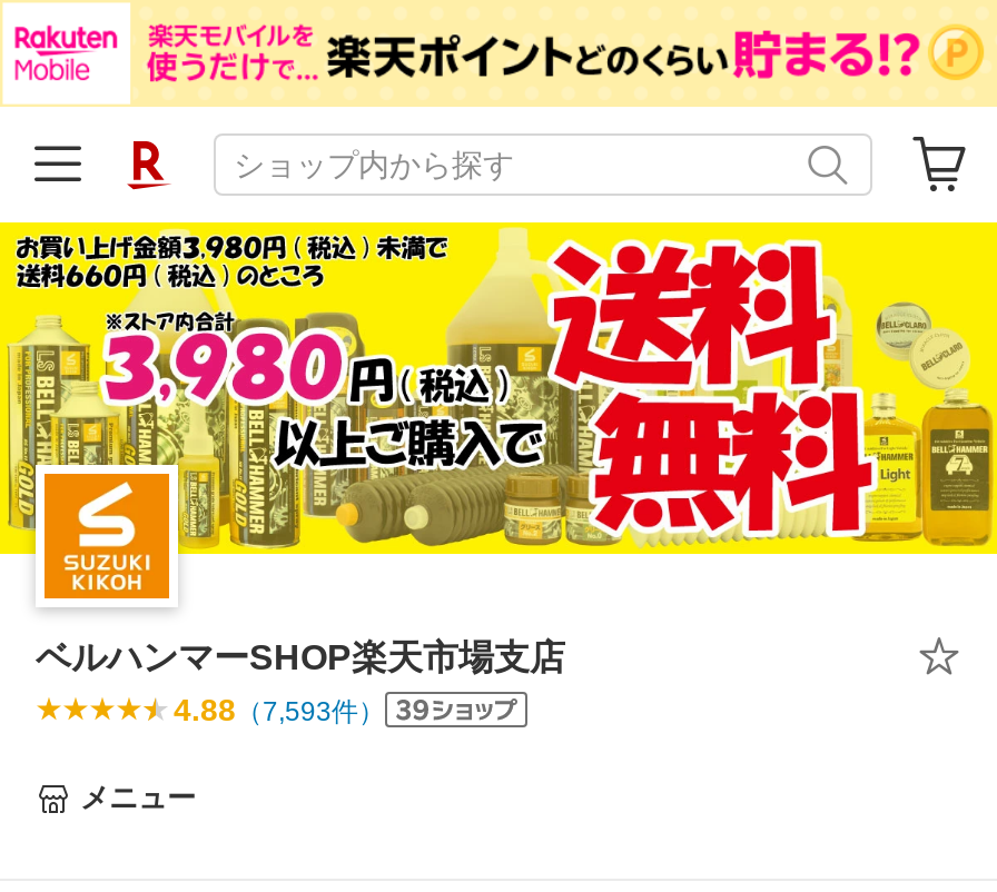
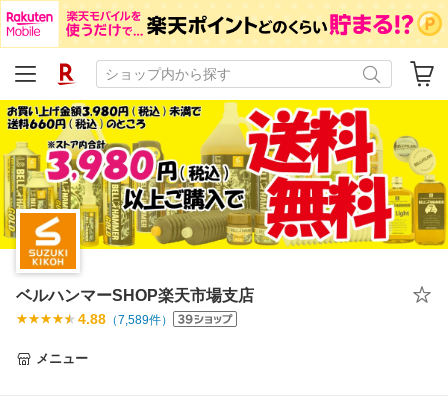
[174,692,385,728] 4.88（7,593件） -> [78,311,173,327] 4.88（7,589件）

